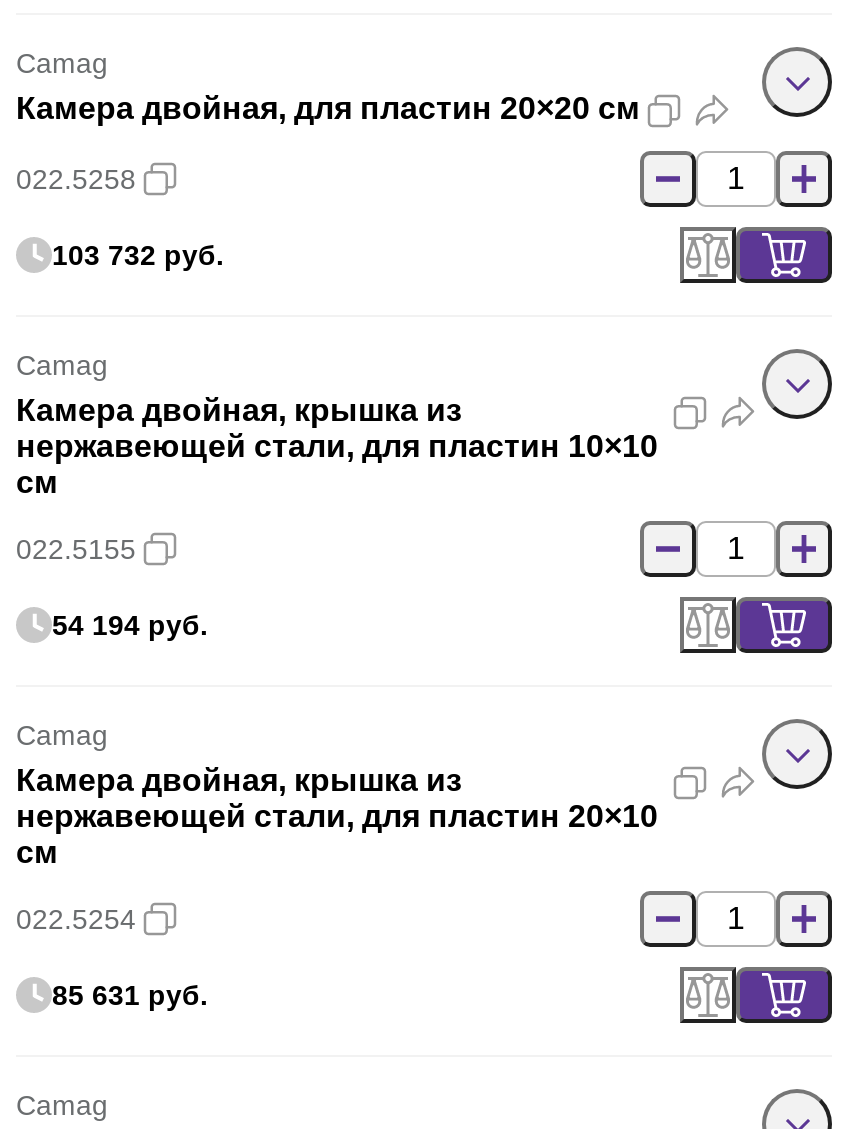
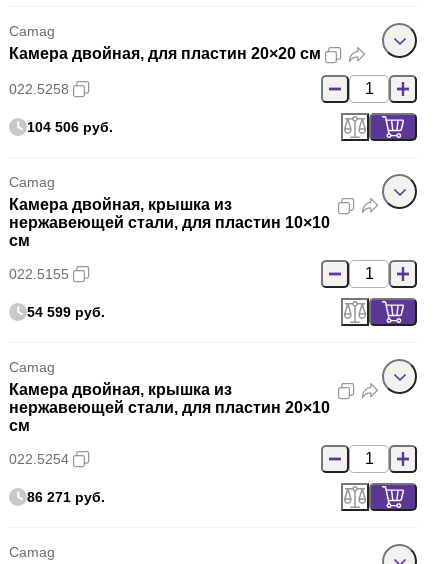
[52,239,224,271] 103 732 руб. -> [27,119,113,135] 104 506 руб.
[52,609,208,641] 54 194 руб. -> [27,304,105,320] 54 599 руб.
[52,979,208,1011] 85 631 руб. -> [27,489,105,505] 86 271 руб.

